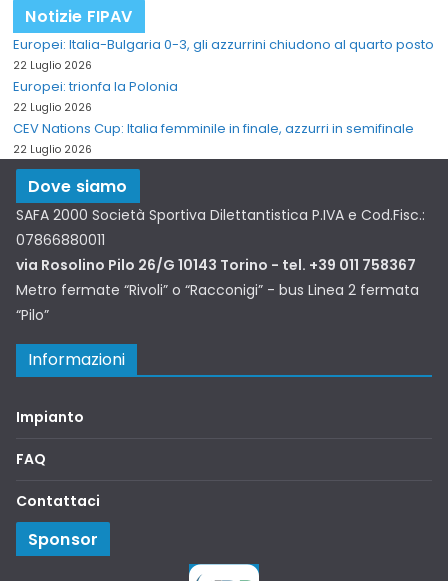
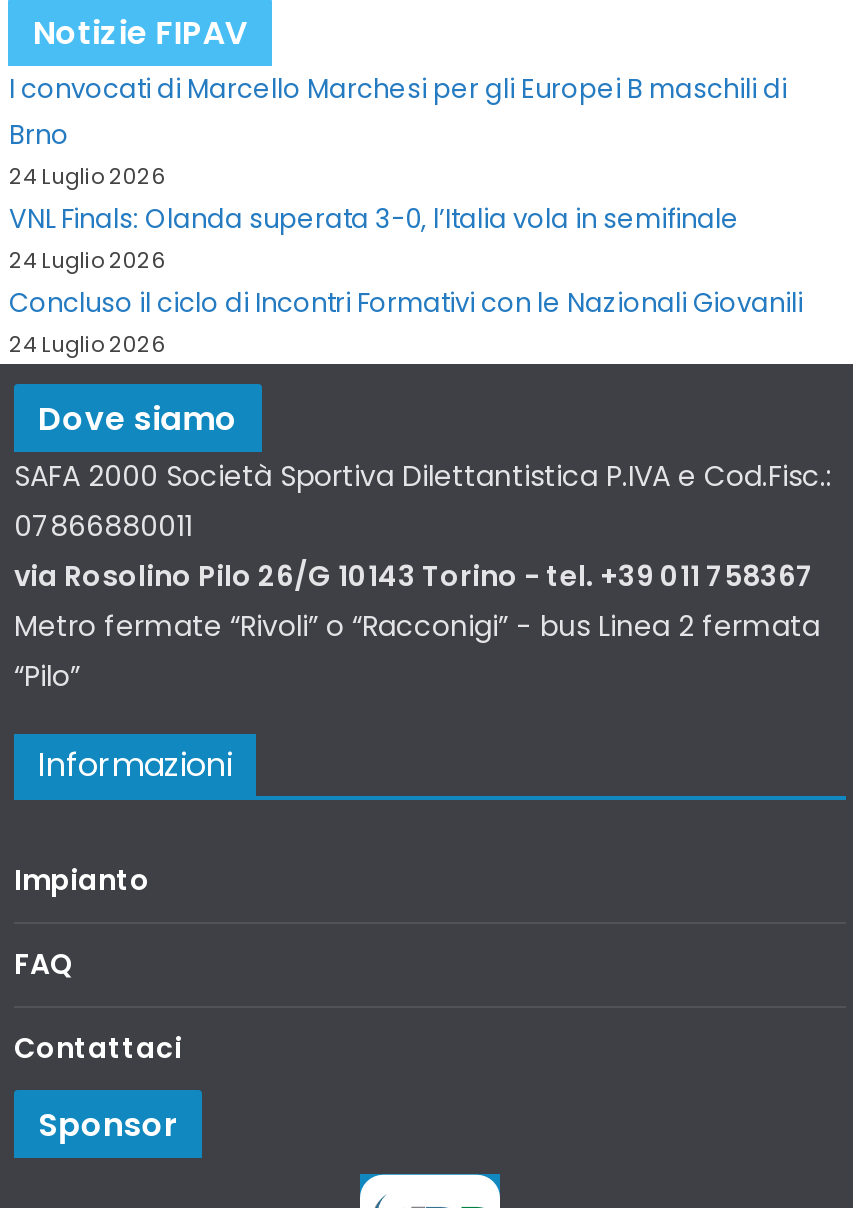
[13,35,434,157] Europei: Italia-Bulgaria 0-3, gli azzurrini chiudono al quarto posto | 22 Luglio 2026 | Europei: trionfa la Polonia | 22 Luglio 2026 | CEV Nations Cup: Italia femminile in finale, azzurri in semifinale | 22 Luglio 2026 -> [9,70,803,360] I convocati di Marcello Marchesi per gli Europei B maschili di | Brno | 24 Luglio 2026 | VNL Finals: Olanda superata 3-0, l’Italia vola in semifinale | 24 Luglio 2026 | Concluso il ciclo di Incontri Formativi con le Nazionali Giovanili | 24 Luglio 2026

